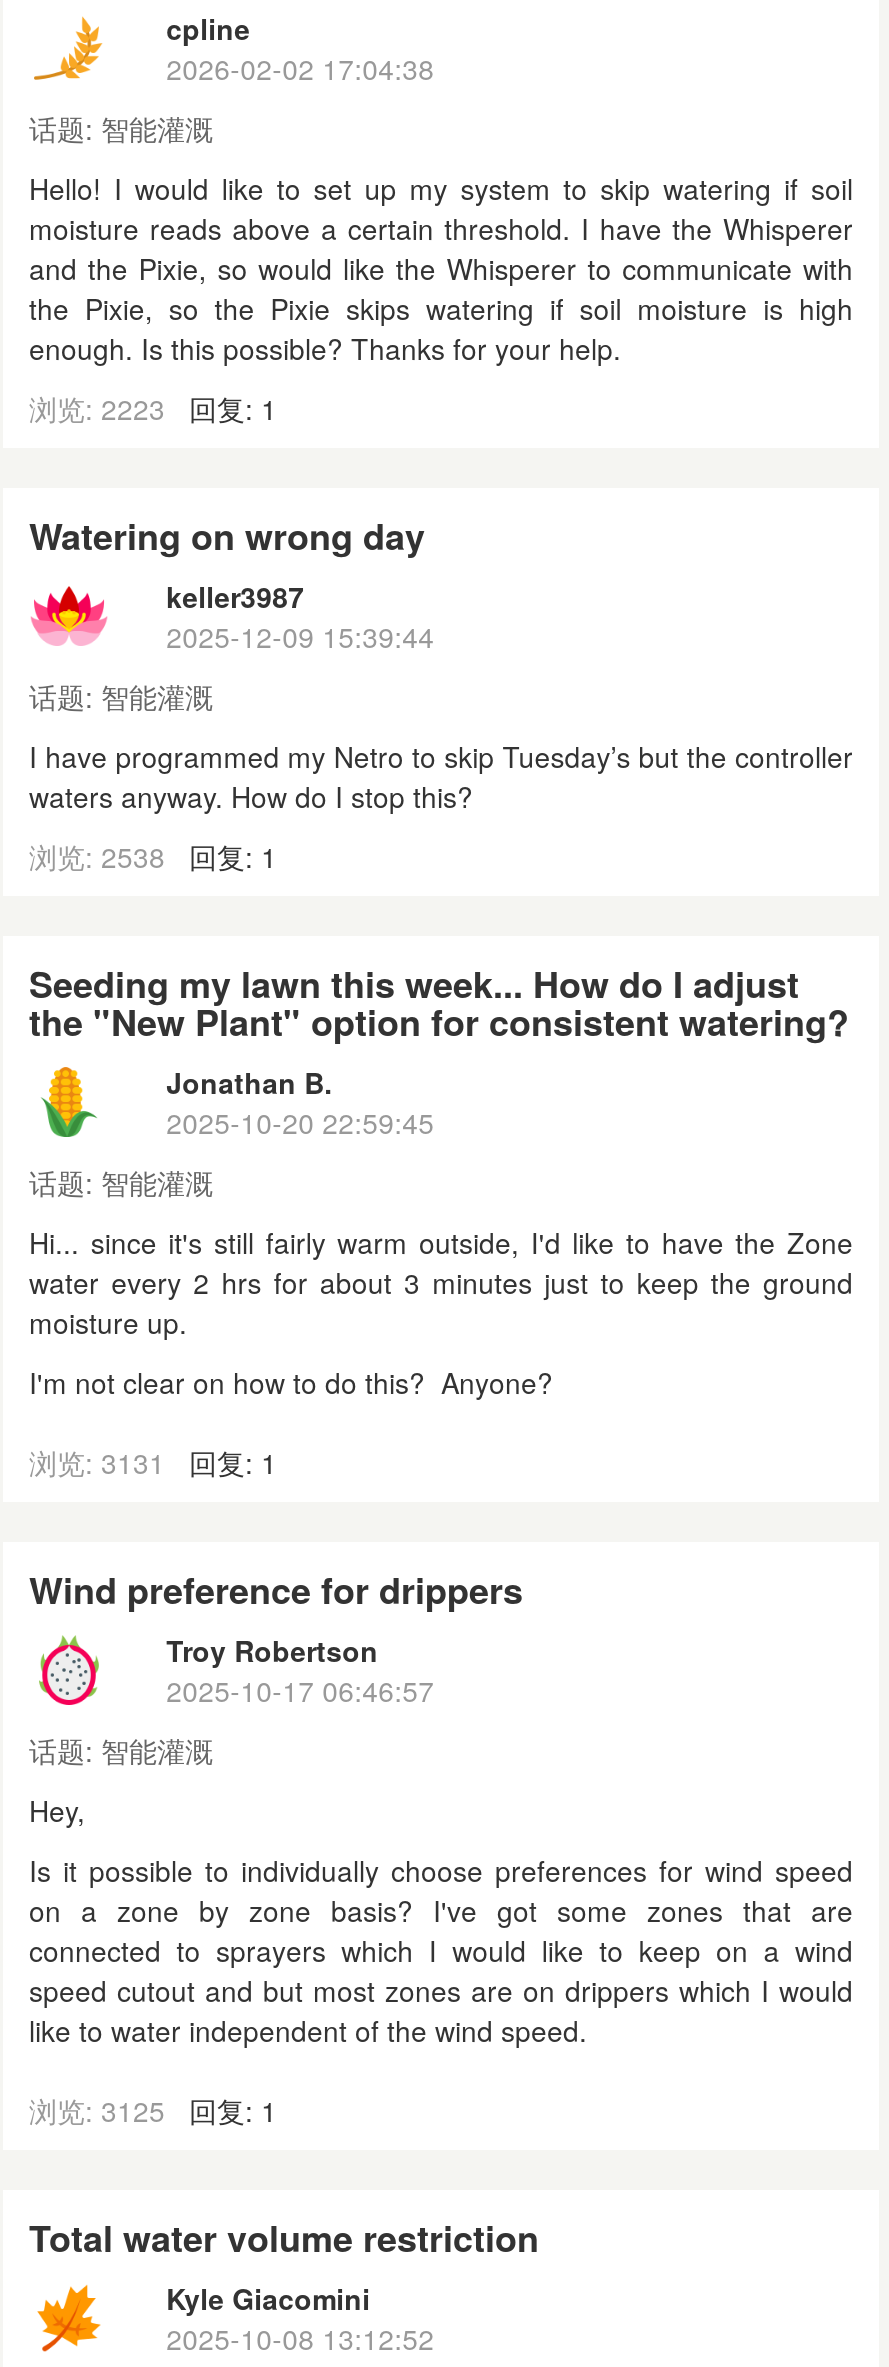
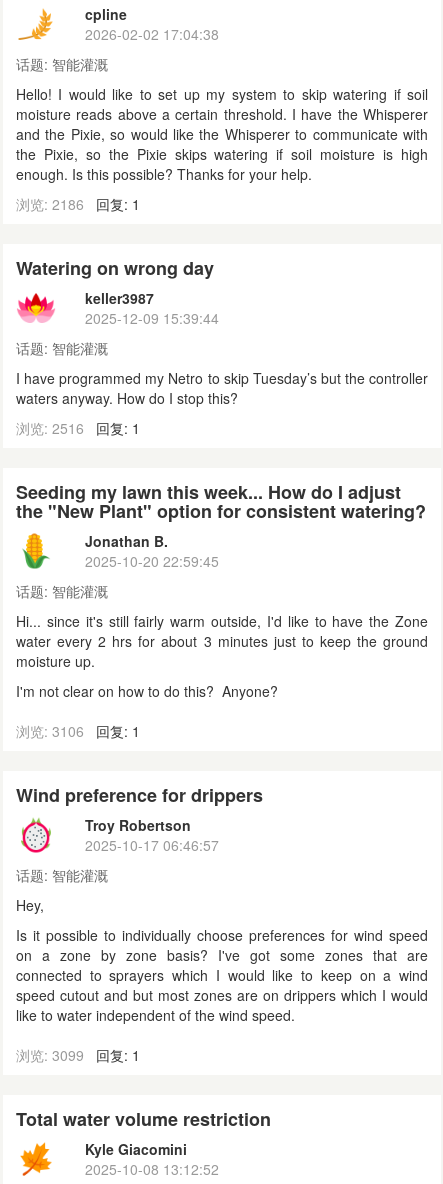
[29,388,277,428] 浏览: 2223 回复: 1 -> [16,194,140,214] 浏览: 2186 回复: 1
[29,836,277,876] 浏览: 2538 回复: 1 -> [16,418,140,438] 浏览: 2516 回复: 1
[29,1442,277,1482] 浏览: 3131 回复: 1 -> [16,721,140,741] 浏览: 3106 回复: 1
[29,2090,277,2130] 浏览: 3125 回复: 1 -> [16,1045,140,1065] 浏览: 3099 回复: 1

